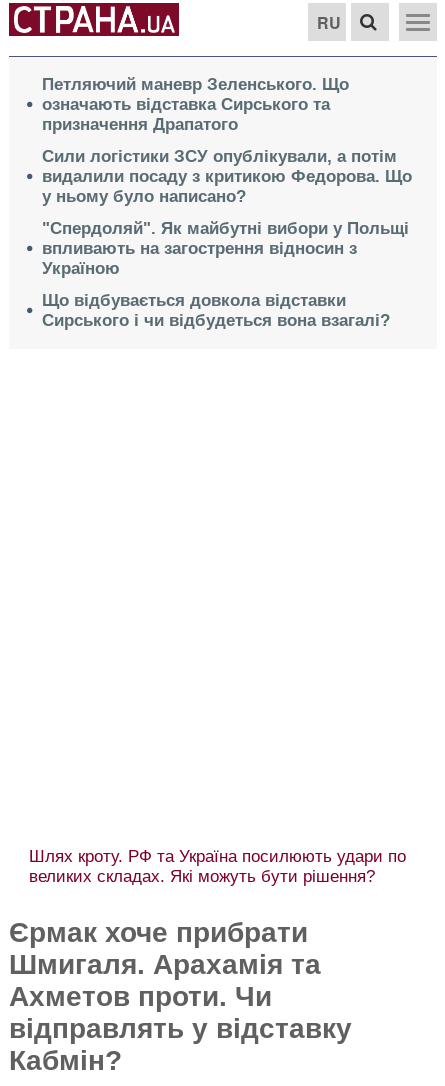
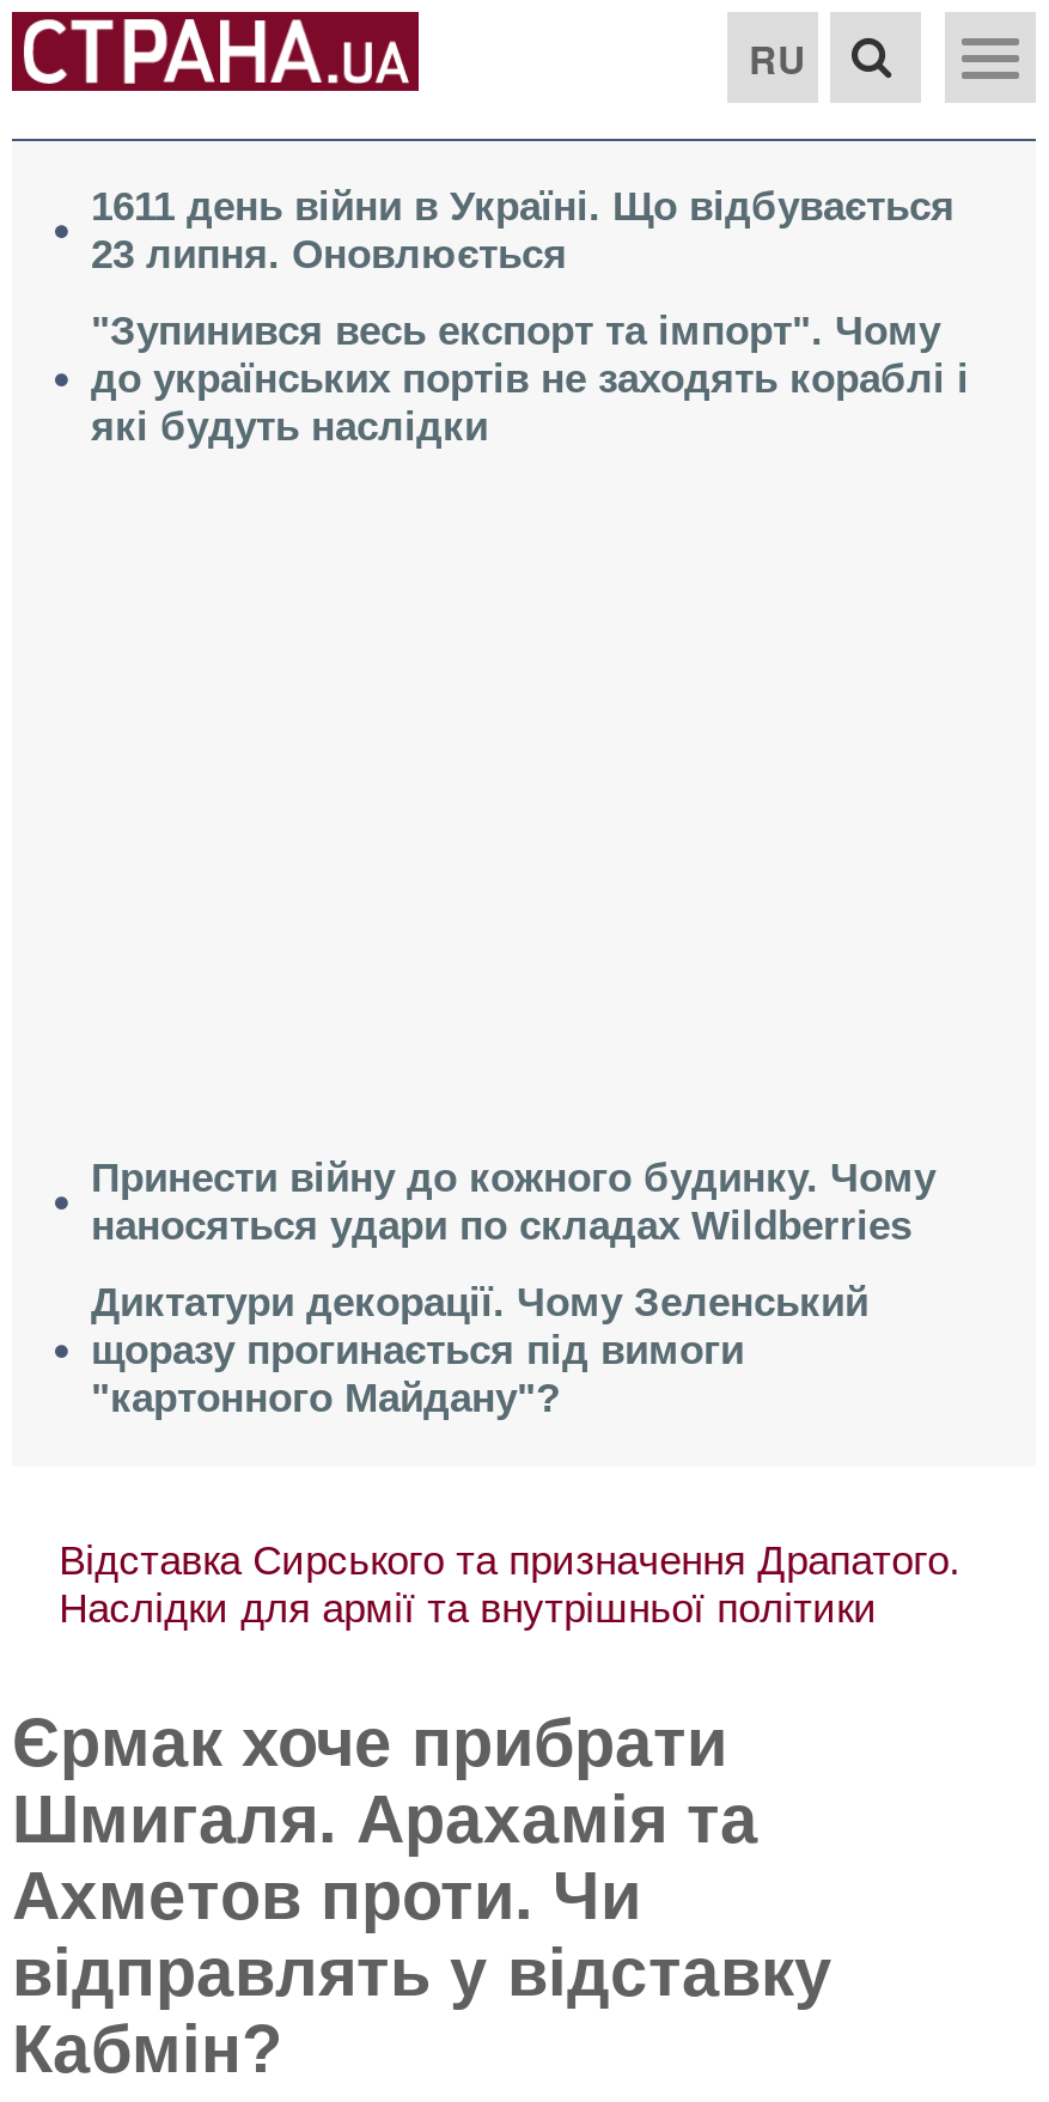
[42,75,349,134] Петляючий маневр Зеленського. Що | означають відставка Сирського та | призначення Драпатого -> [91,184,955,278] 1611 день війни в Україні. Що відбувається | 23 липня. Оновлюється
[42,147,412,206] Сили логістики ЗСУ опублікували, а потім | видалили посаду з критикою Федорова. Що | у ньому було написано? -> [91,309,969,450] "Зупинився весь експорт та імпорт". Чому | до українських портів не заходять кораблі і | які будуть наслідки
[42,219,409,278] "Спердоляй". Як майбутні вибори у Польщі | впливають на загострення відносин з | Україною -> [91,1156,935,1249] Принести війну до кожного будинку. Чому | наносяться удари по складах Wildberries
[42,291,390,330] Що відбувається довкола відставки | Сирського і чи відбудеться вона взагалі? -> [91,1280,868,1421] Диктатури декорації. Чому Зеленський | щоразу прогинається під вимоги | "картонного Майдану"?
[29,847,406,886] Шлях кроту. РФ та Україна посилюють удари по | великих складах. Які можуть бути рішення? -> [59,1539,961,1632] Відставка Сирського та призначення Драпатого. | Наслідки для армії та внутрішньої політики

